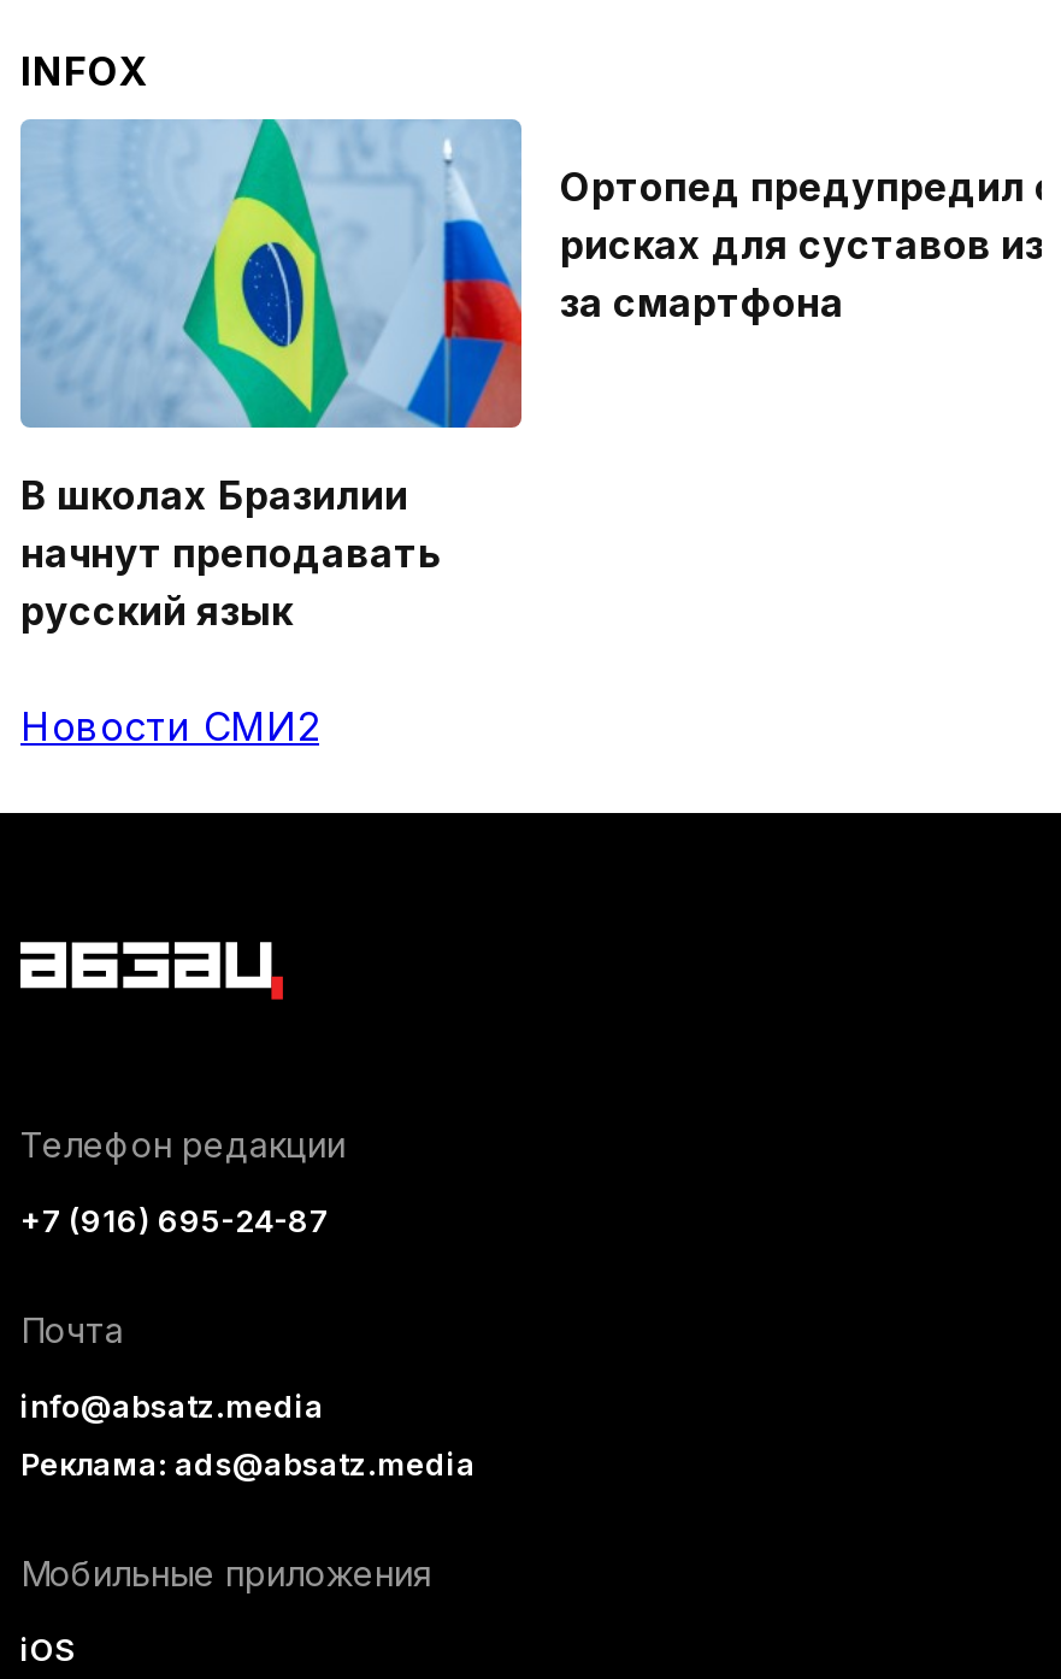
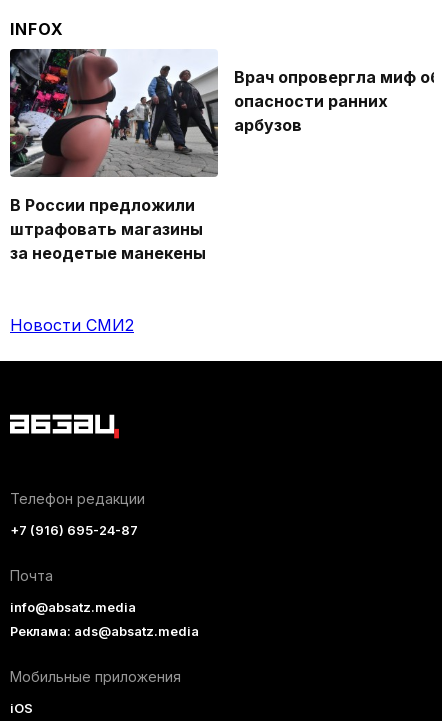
[20,117,1061,428] [image] | Ортопед предупредил о | рисках для суставов из- | за смартфона -> [9,48,440,178] [image] | Врач опровергла миф об | опасности ранних | арбузов
[20,471,442,635] В школах Бразилии | начнут преподавать | русский язык -> [10,195,206,263] В России предложили | штрафовать магазины | за неодетые манекены

